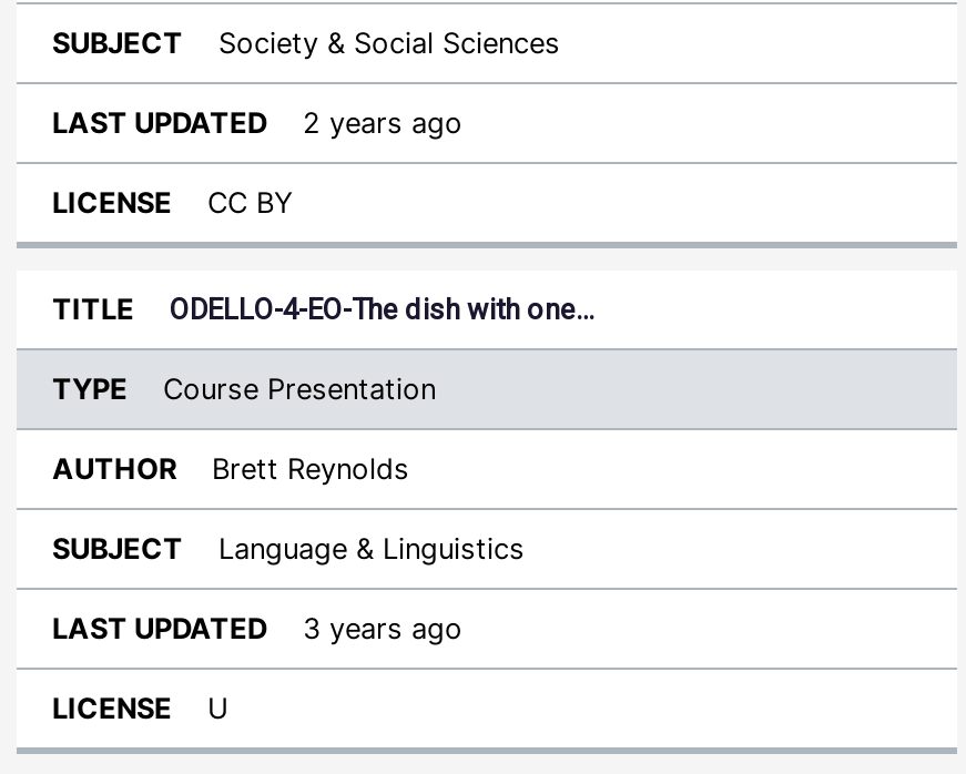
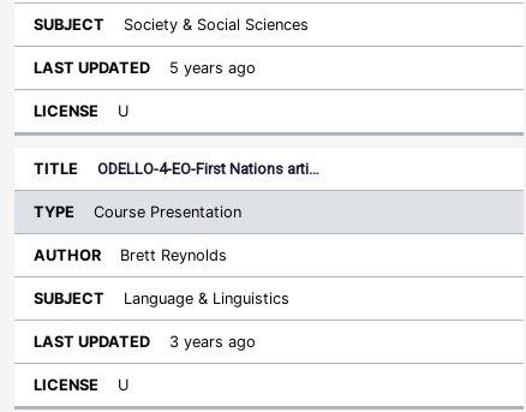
[303,106,462,140] 2 years ago -> [169,59,256,77] 5 years ago
[207,186,294,220] CC BY -> [118,102,128,120] U
[170,293,596,326] ODELLO-4-EO-The dish with one… -> [97,160,319,178] ODELLO-4-EO-First Nations arti…

